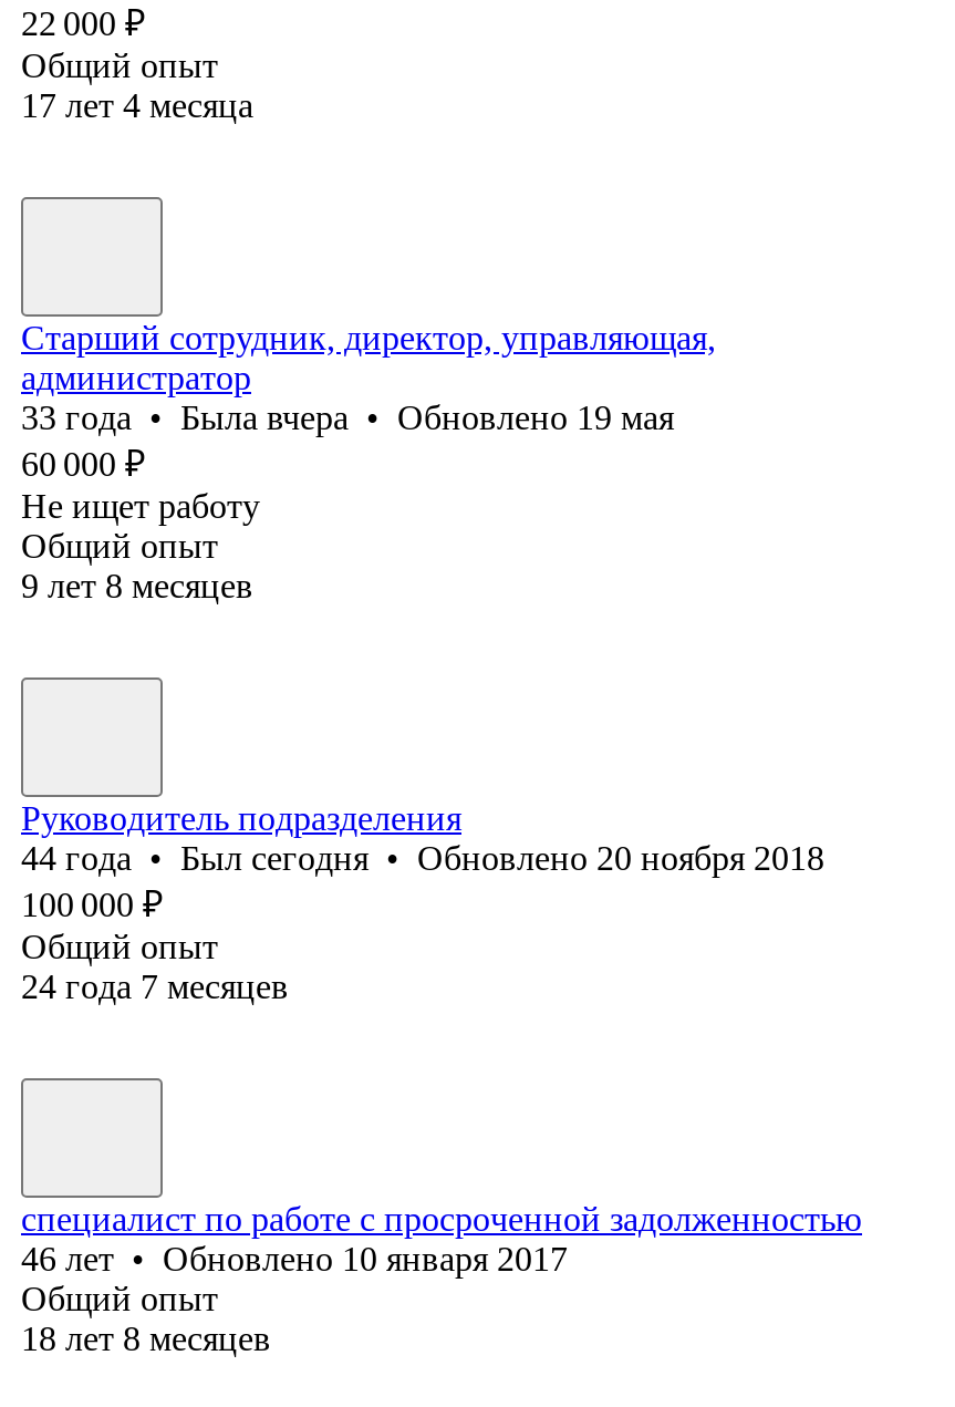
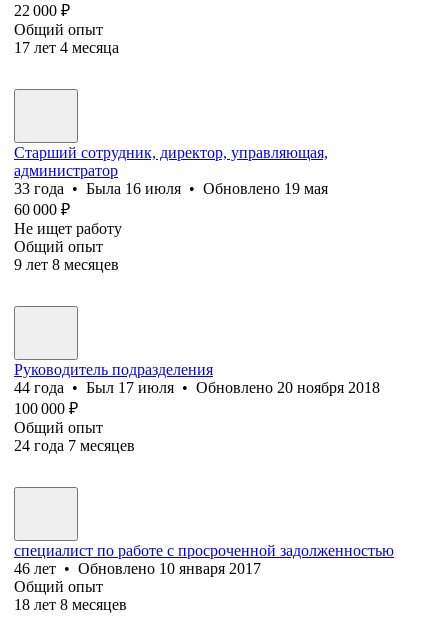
[21,398,674,436] 33 года • Была вчера • Обновлено 19 мая -> [14,180,328,197] 33 года • Была 16 июля • Обновлено 19 мая
[21,839,824,877] 44 года • Был сегодня • Обновлено 20 ноября 2018 -> [14,379,380,396] 44 года • Был 17 июля • Обновлено 20 ноября 2018

